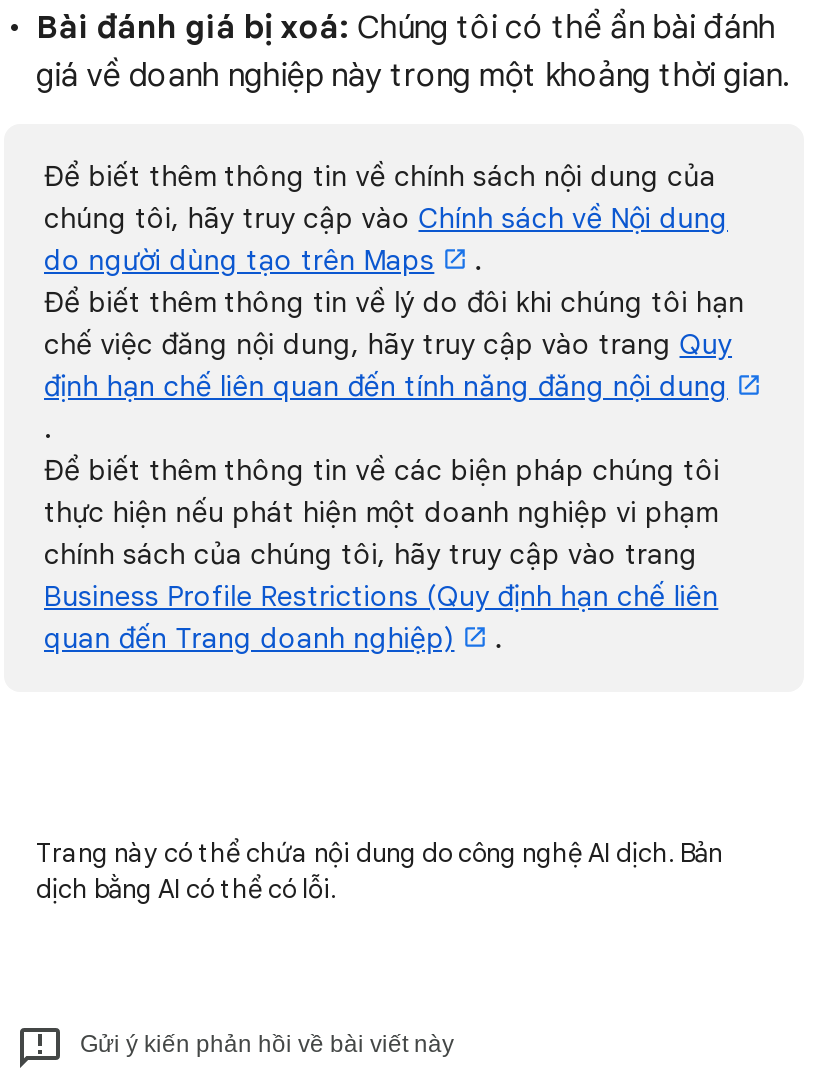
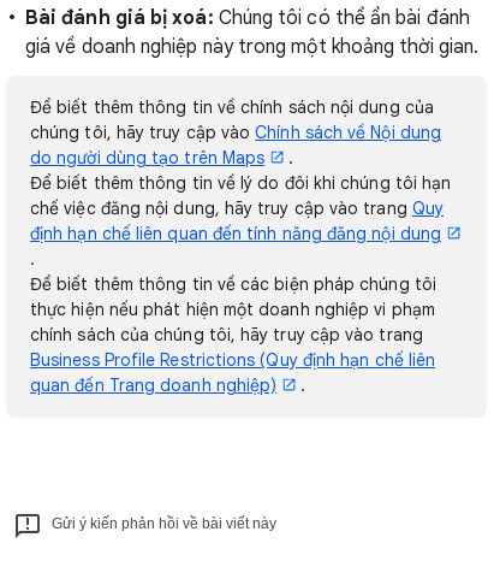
[36,836,722,906] Trang này có thể chứa nội dung do công nghệ AI dịch. Bản | dịch bằng AI có thể có lỗi. -> none

